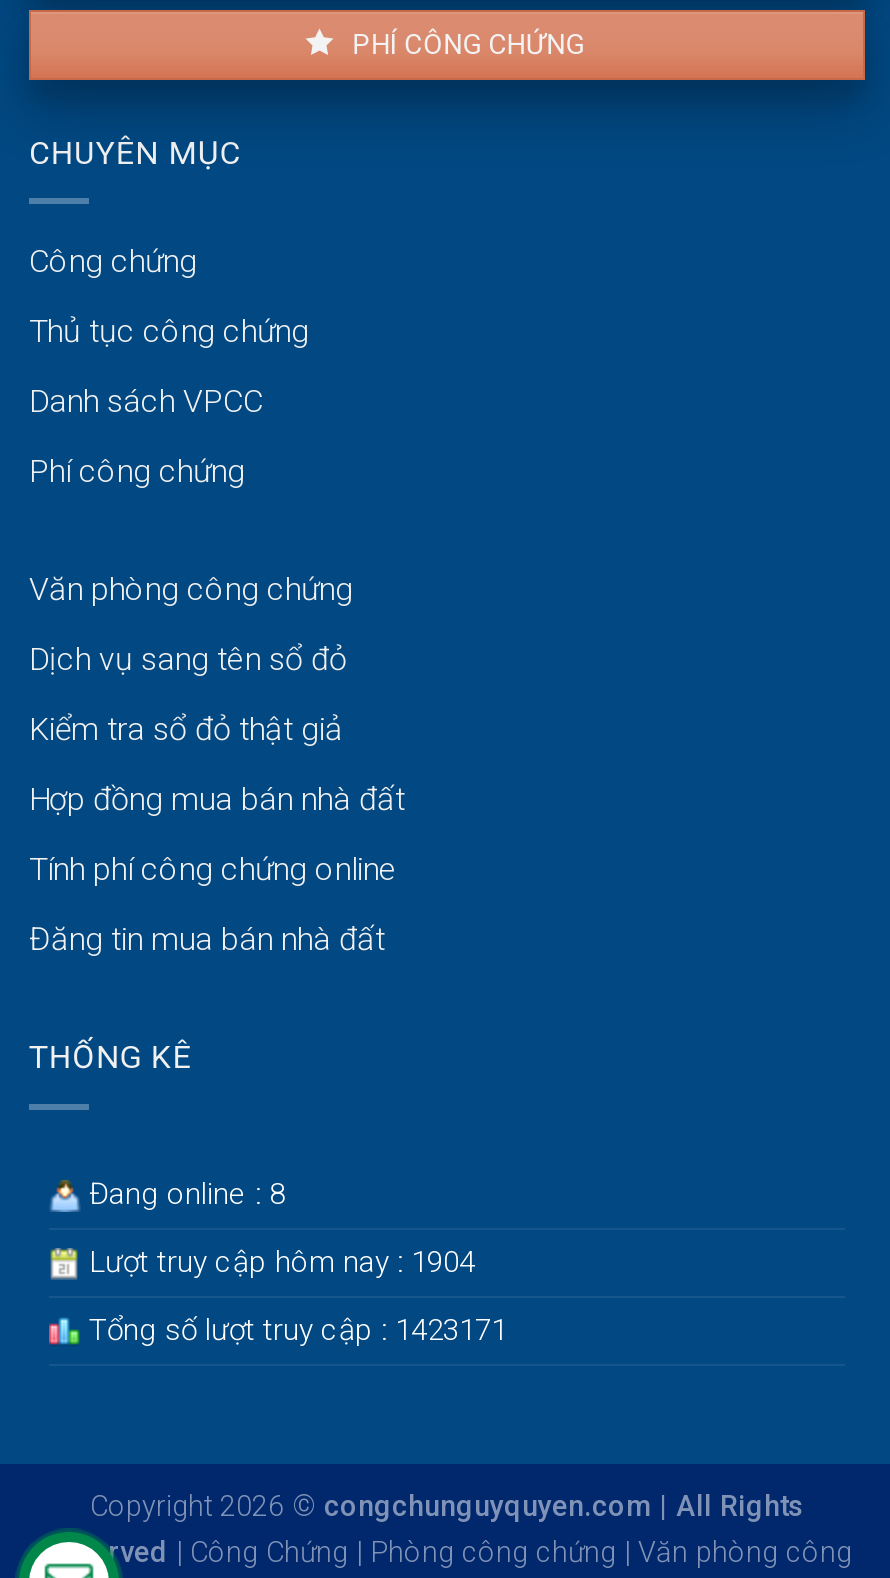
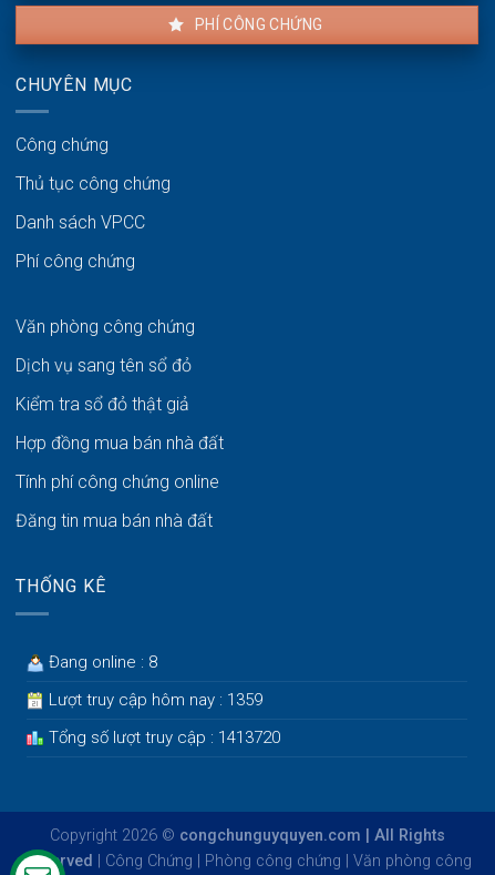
[81,1244,475,1280] Lượt truy cập hôm nay : 1904 -> [44,690,262,710] Lượt truy cập hôm nay : 1359
[81,1312,507,1348] Tổng số lượt truy cập : 1423171 -> [44,727,280,747] Tổng số lượt truy cập : 1413720

